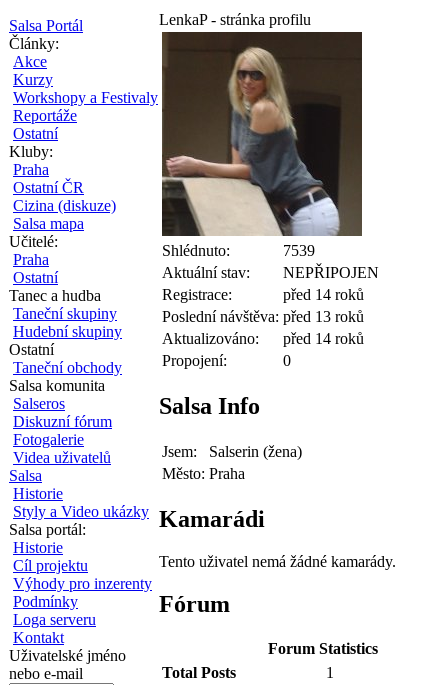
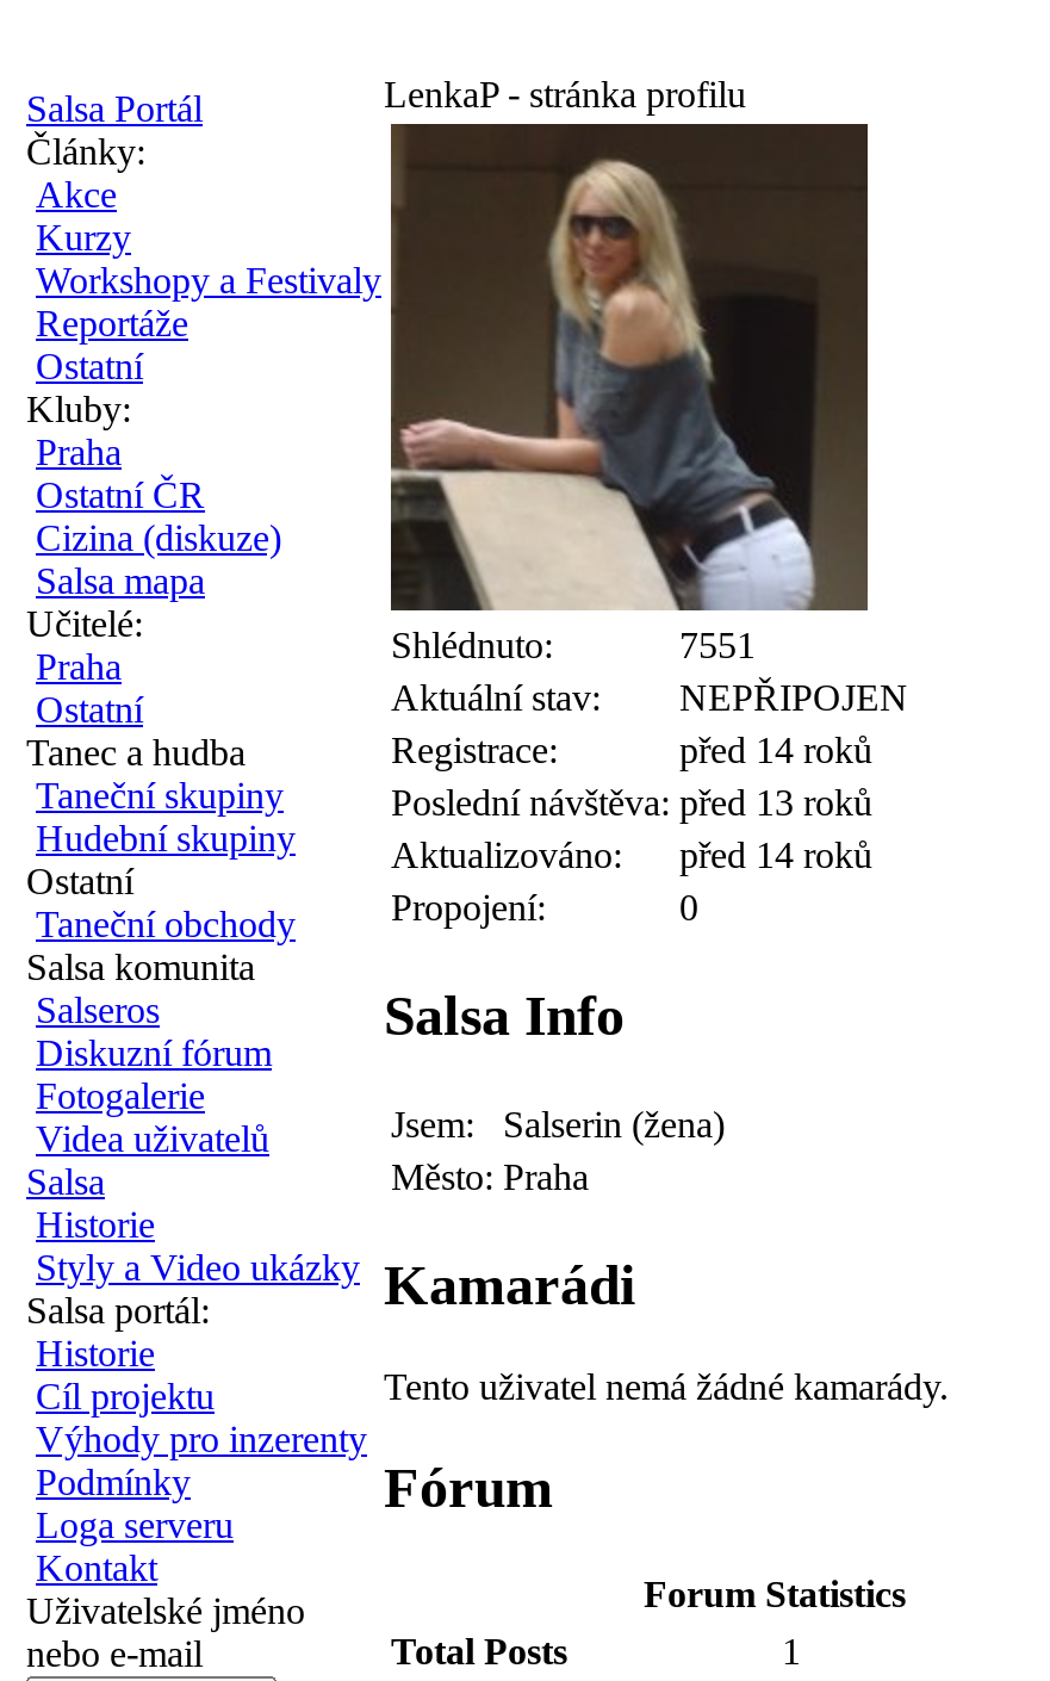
[283,242,315,259] 7539 -> [679,625,756,665] 7551

